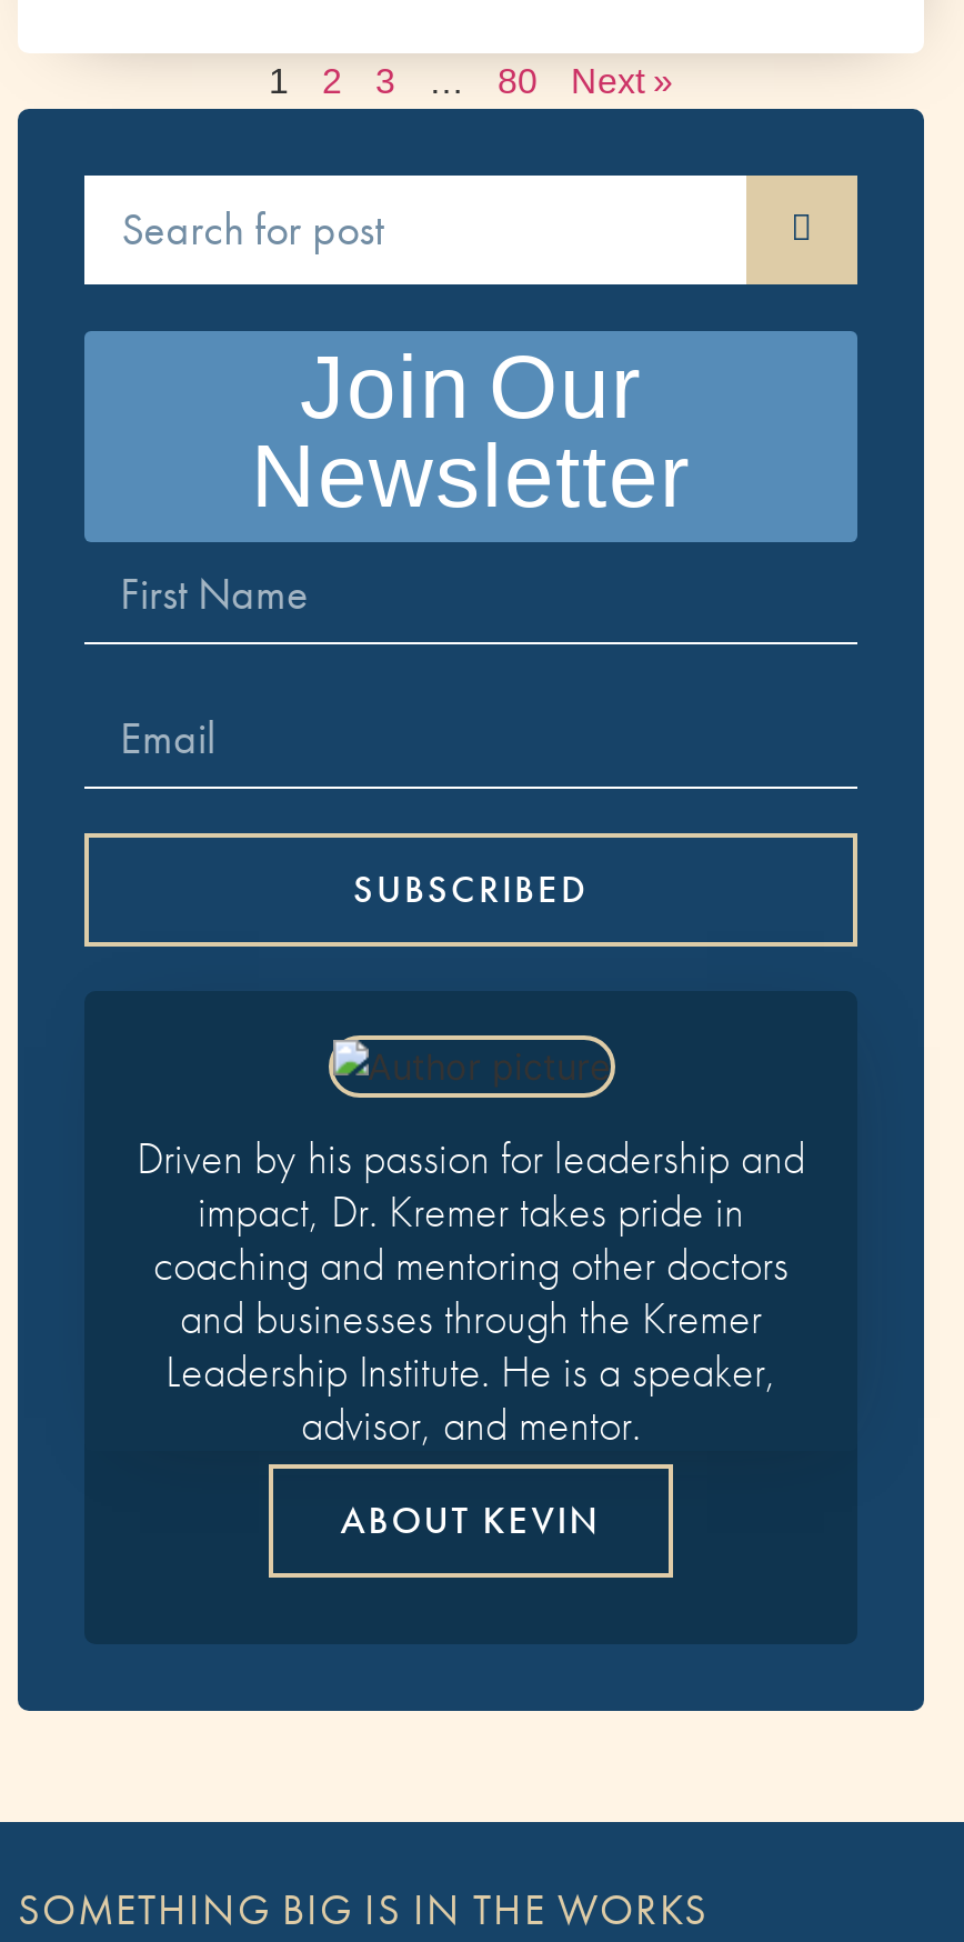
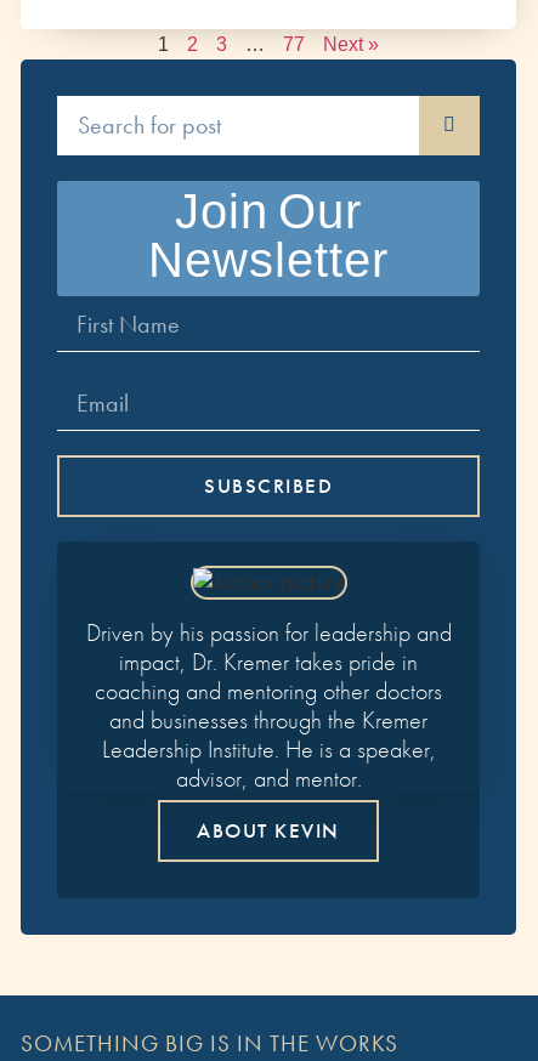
[498,61,538,99] 80 -> [283,34,305,54] 77

